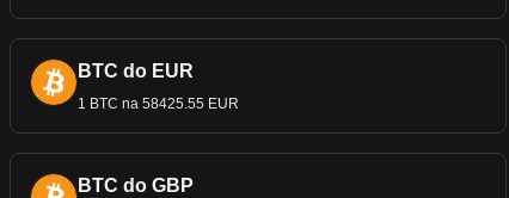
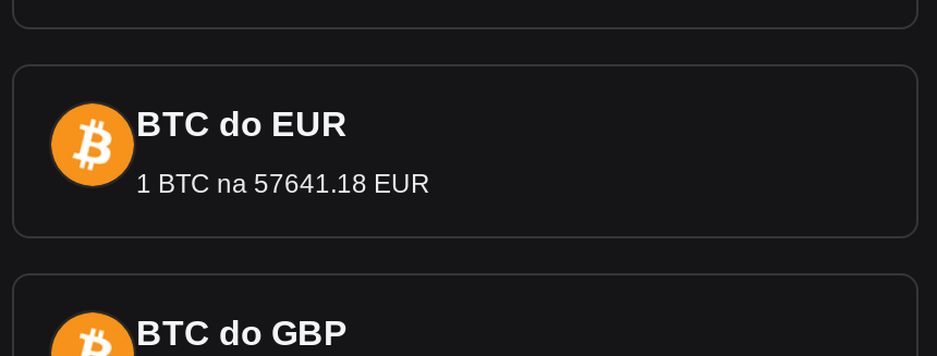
[78,95,239,112] 1 BTC na 58425.55 EUR -> [136,169,430,199] 1 BTC na 57641.18 EUR

